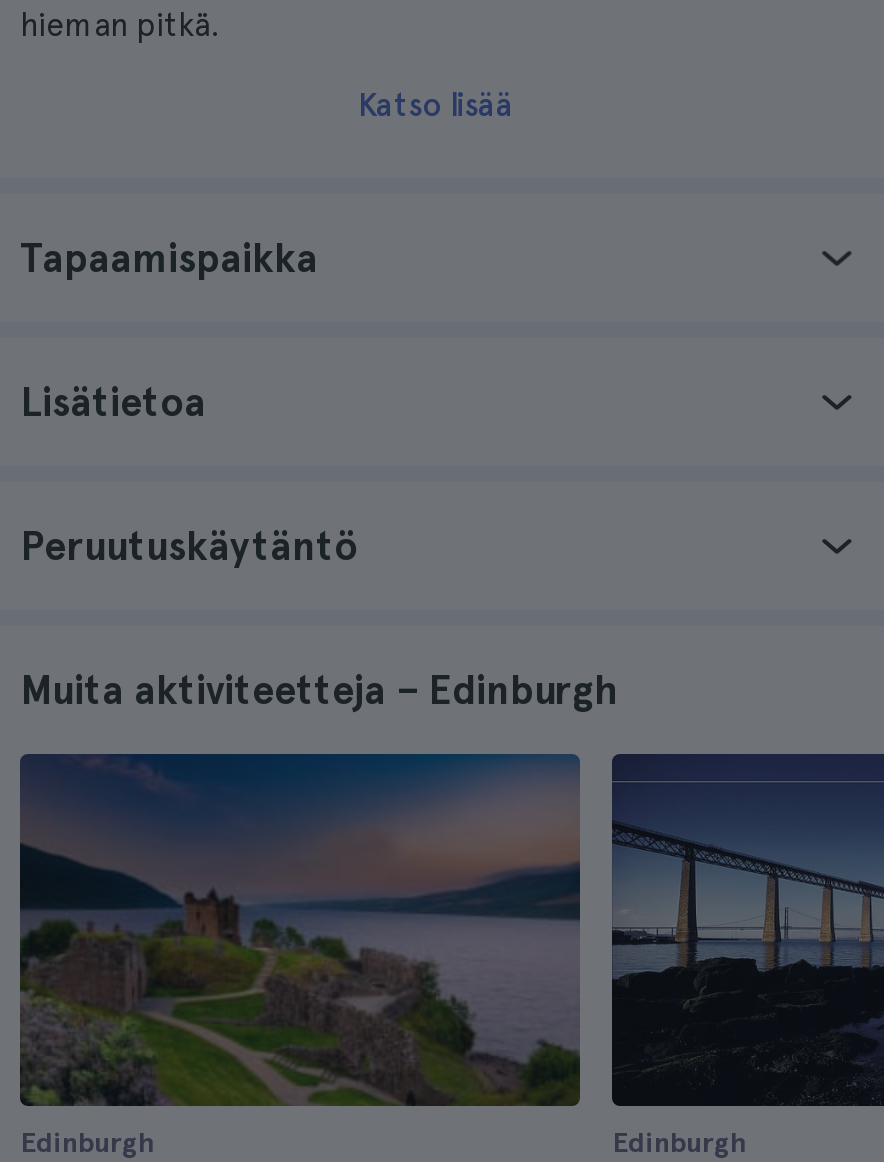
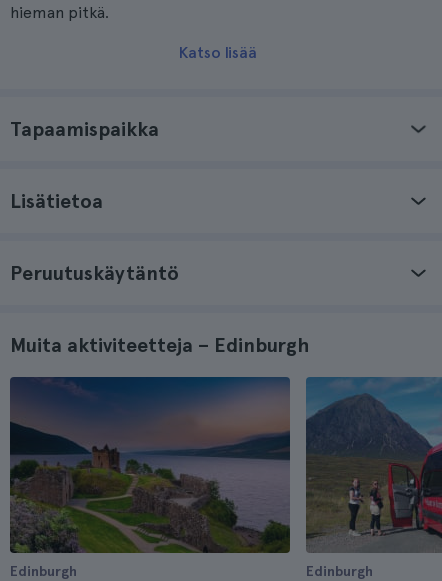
[610,752,878,1106] [image] -> [305,376,439,552] [image]

